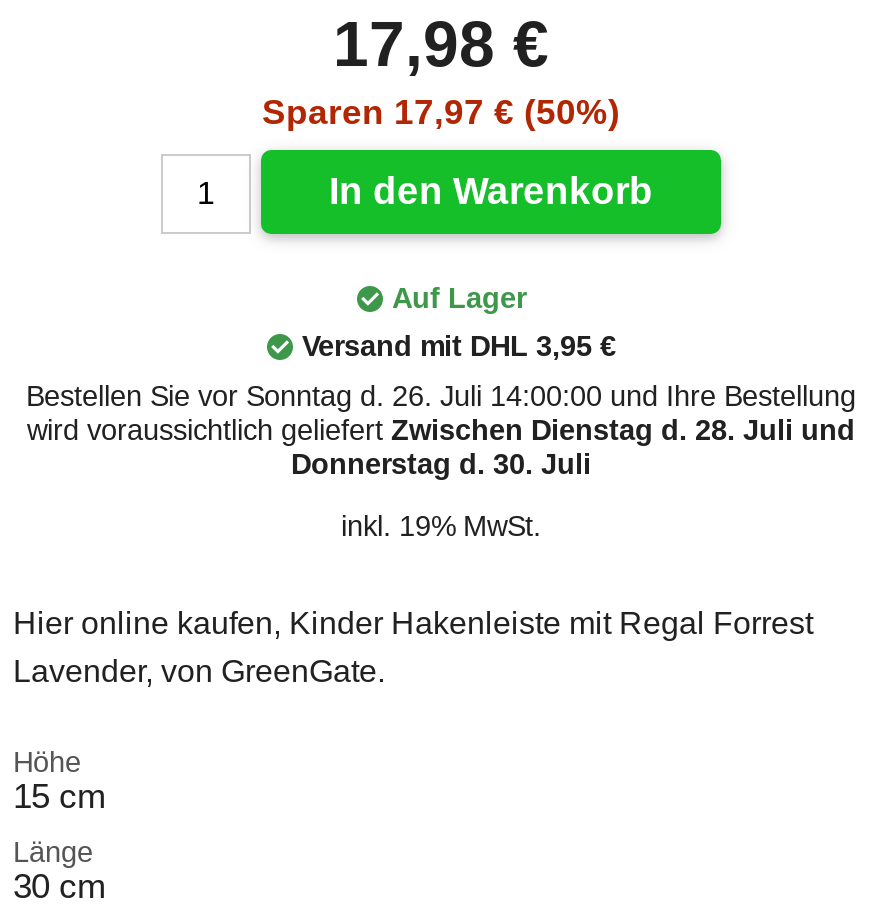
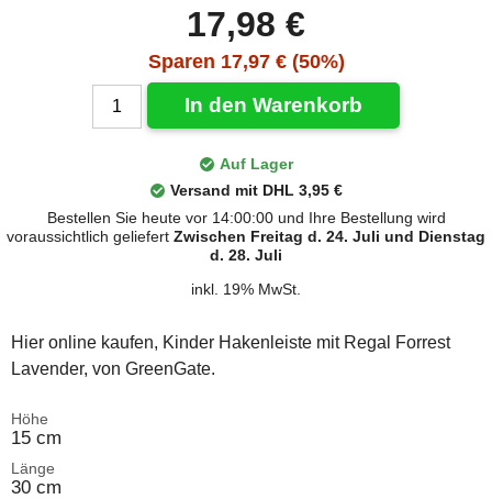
[26,380,856,480] Bestellen Sie vor Sonntag d. 26. Juli 14:00:00 und Ihre Bestellung | wird voraussichtlich geliefert Zwischen Dienstag d. 28. Juli und | Donnerstag d. 30. Juli -> [7,209,485,264] Bestellen Sie heute vor 14:00:00 und Ihre Bestellung wird | voraussichtlich geliefert Zwischen Freitag d. 24. Juli und Dienstag | d. 28. Juli

